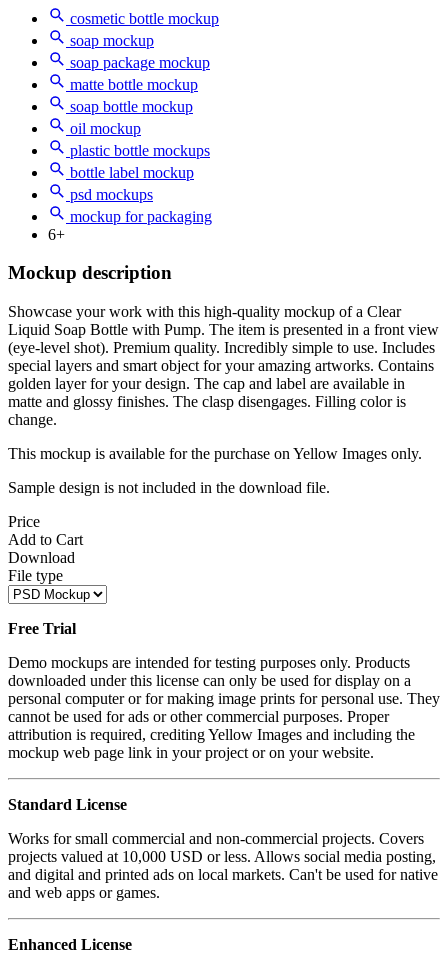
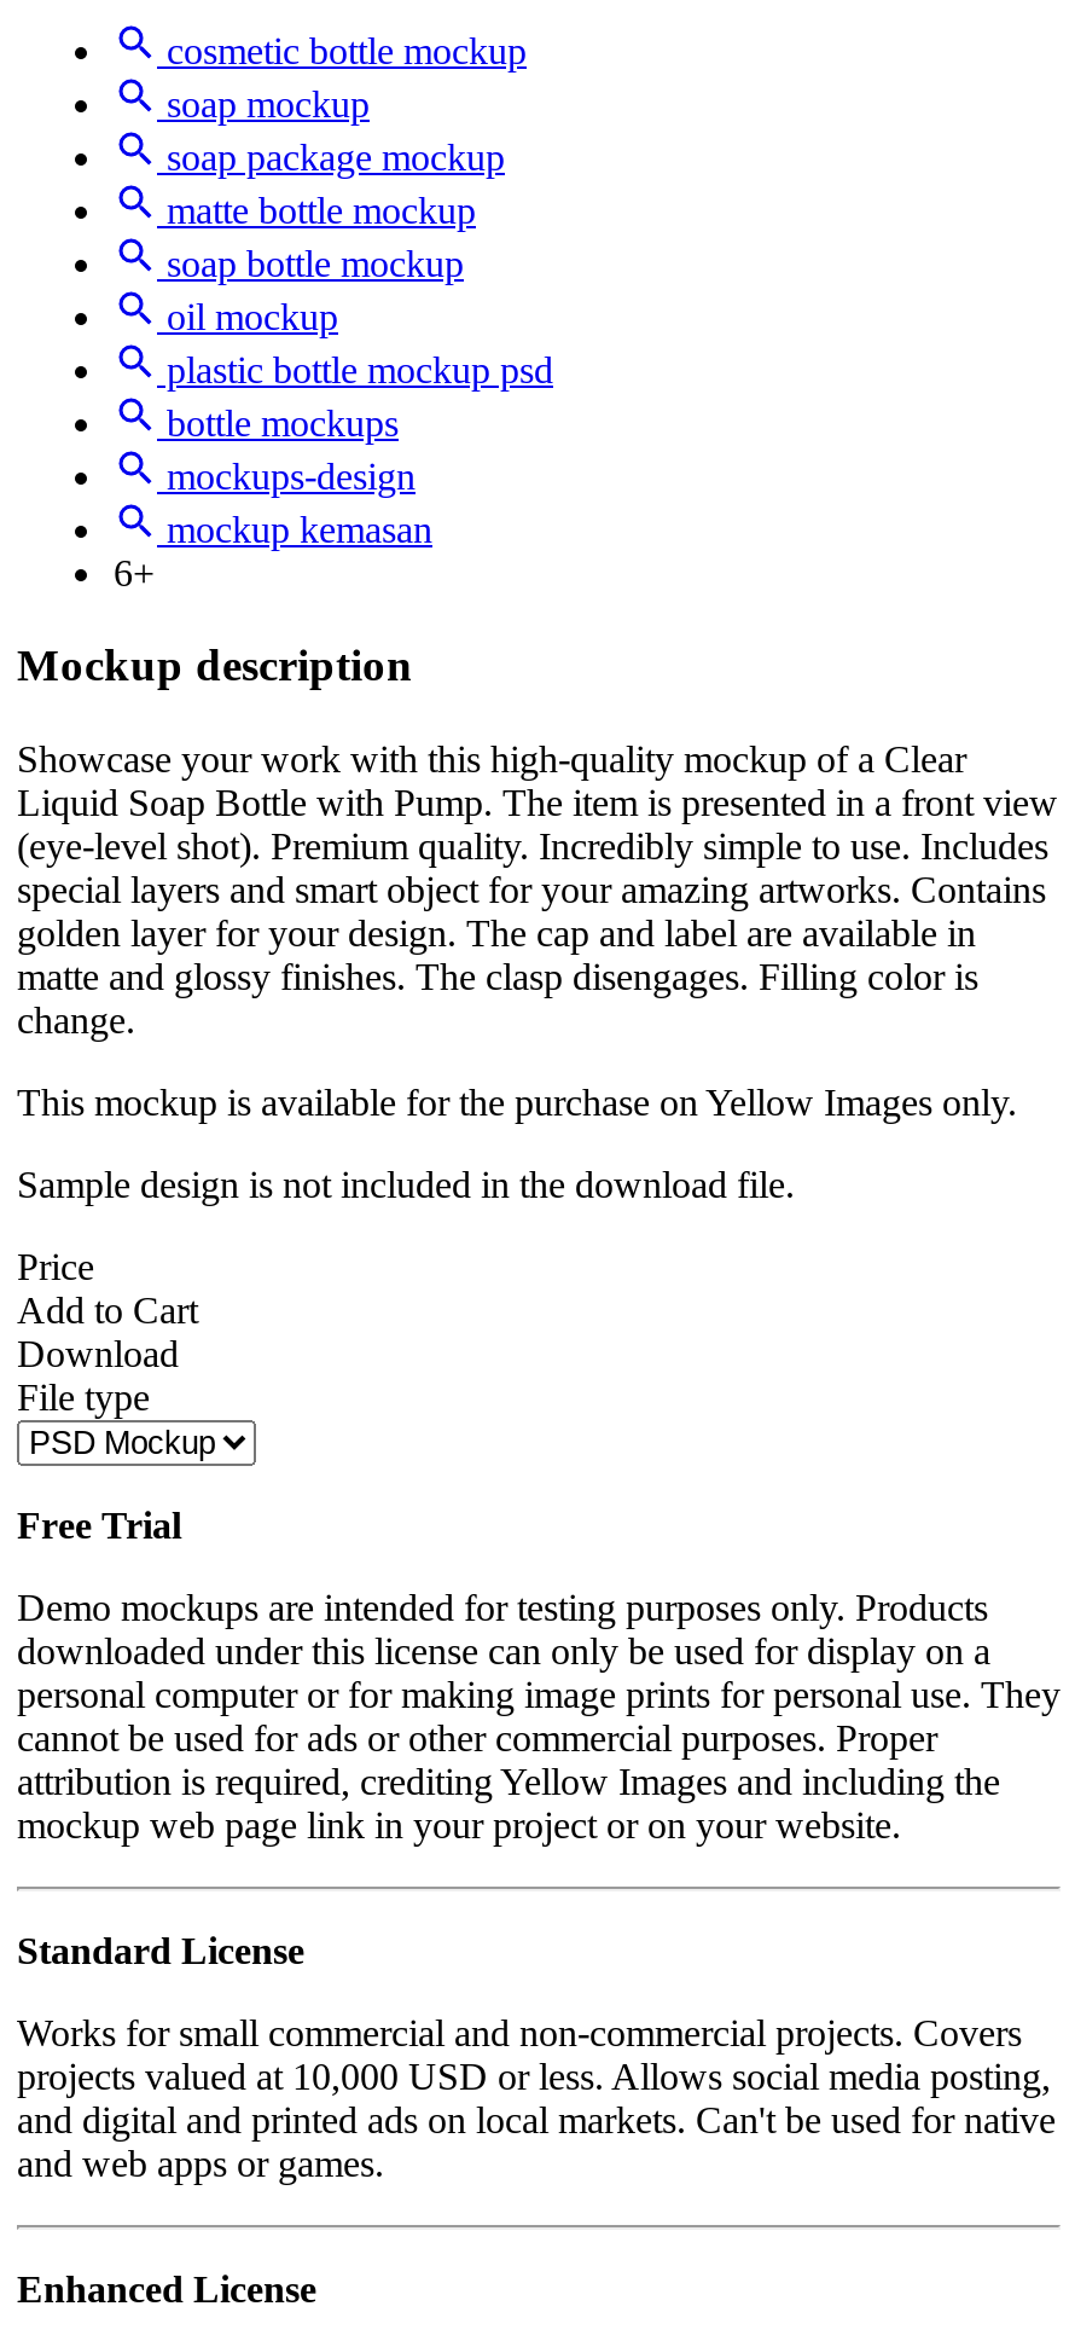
[66,142,212,225] plastic bottle mockups | bottle label mockup | psd mockups | mockup for packaging -> [157,349,553,549] plastic bottle mockup psd | bottle mockups | mockups-design | mockup kemasan

